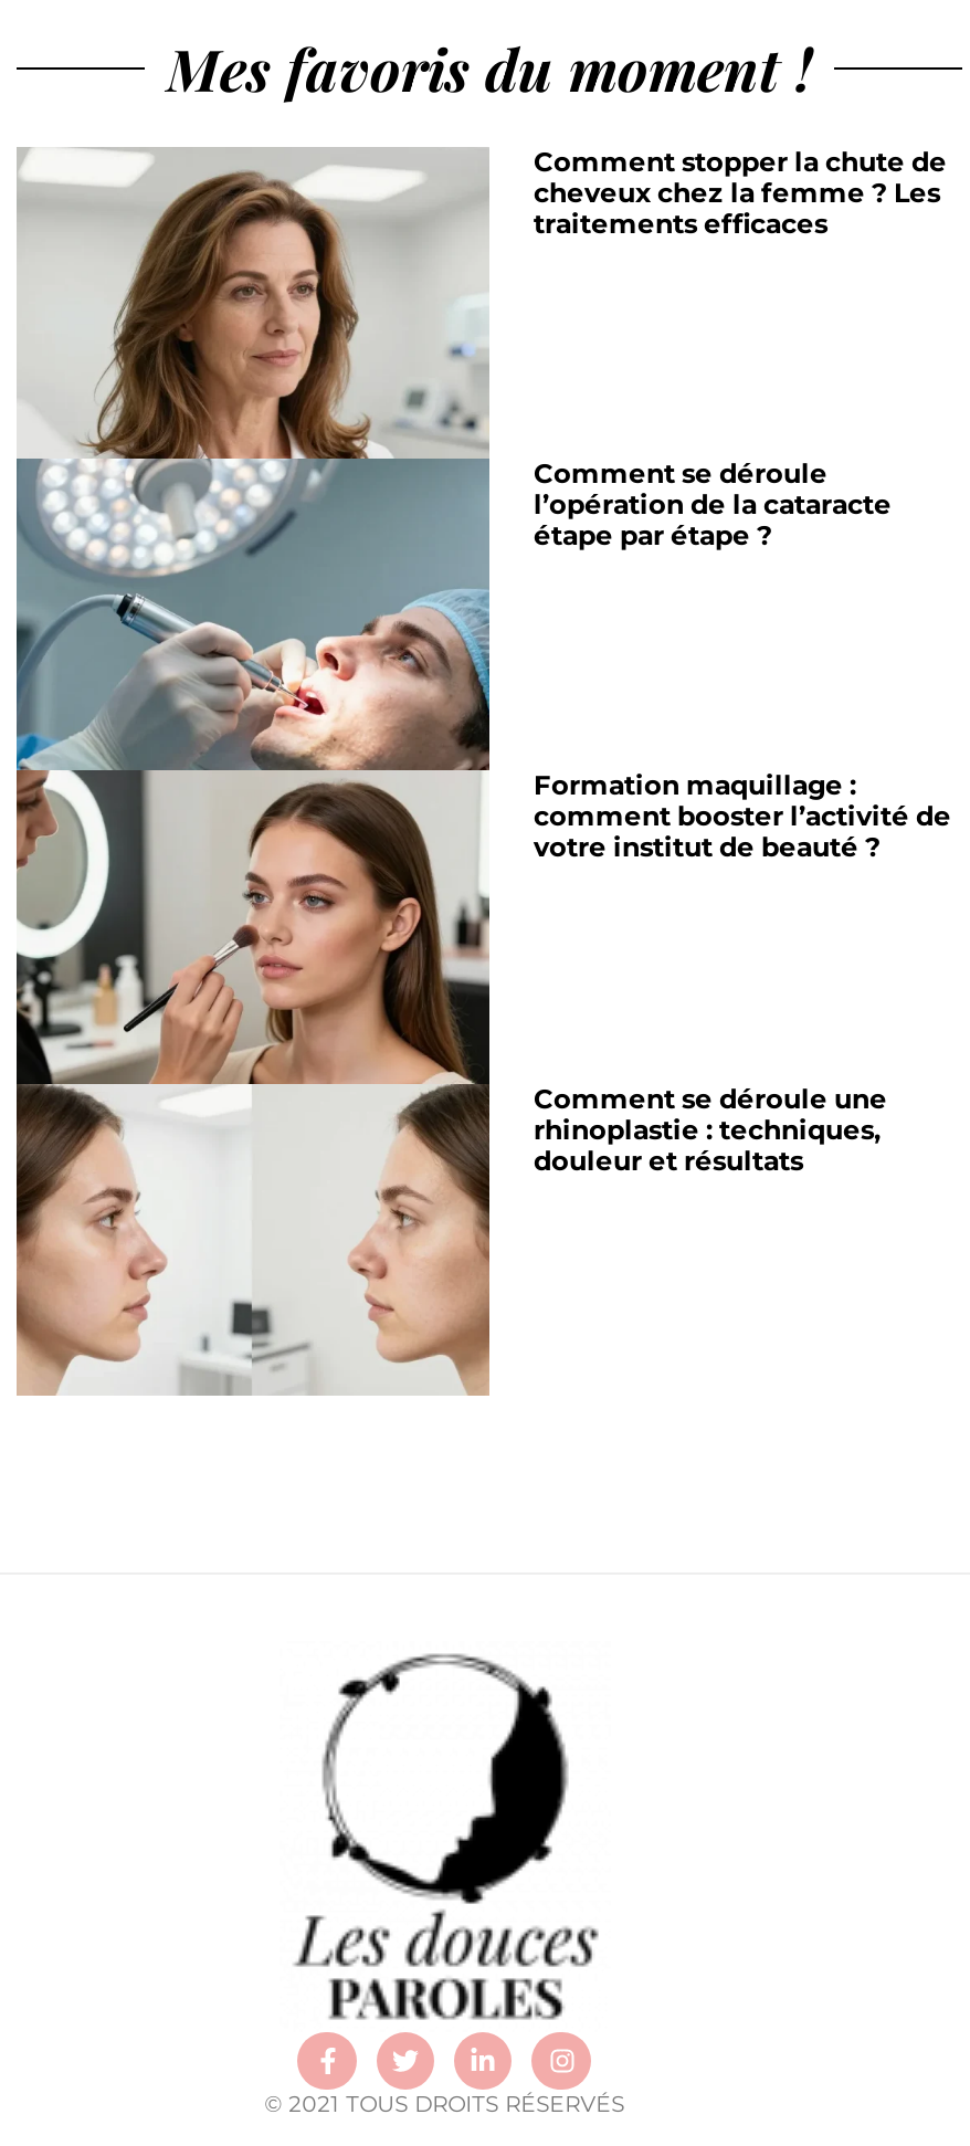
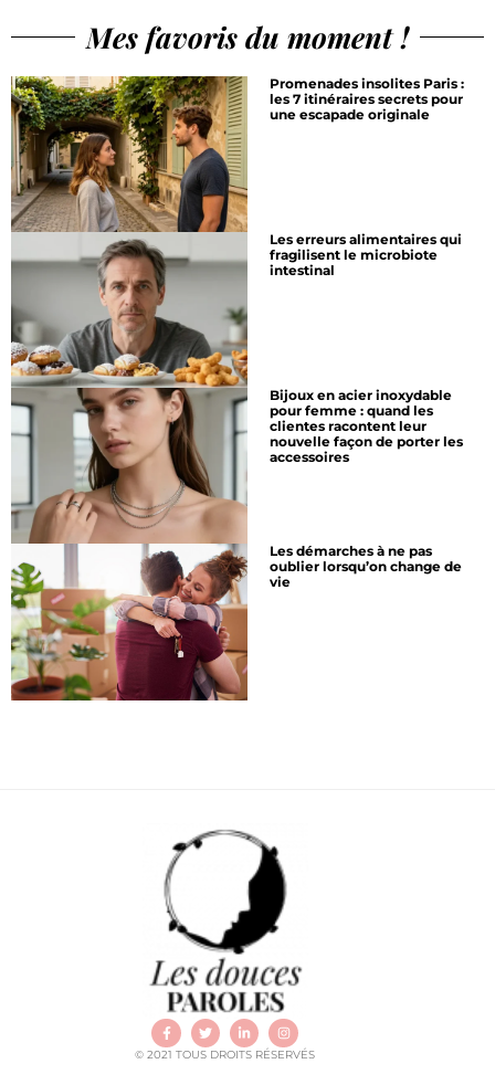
[14,145,947,1397] [image] | Comment stopper la chute de | cheveux chez la femme ? Les | traitements efficaces -> [10,75,464,702] [image] | Promenades insolites Paris : | les 7 itinéraires secrets pour | une escapade originale
[534,457,892,552] Comment se déroule | l’opération de la cataracte | étape par étape ? -> [270,231,462,278] Les erreurs alimentaires qui | fragilisent le microbiote | intestinal
[534,769,951,864] Formation maquillage : | comment booster l’activité de | votre institut de beauté ? -> [270,387,463,465] Bijoux en acier inoxydable | pour femme : quand les | clientes racontent leur | nouvelle façon de porter les | accessoires
[534,1081,887,1176] Comment se déroule une | rhinoplastie : techniques, | douleur et résultats -> [270,543,462,590] Les démarches à ne pas | oublier lorsqu’on change de | vie

